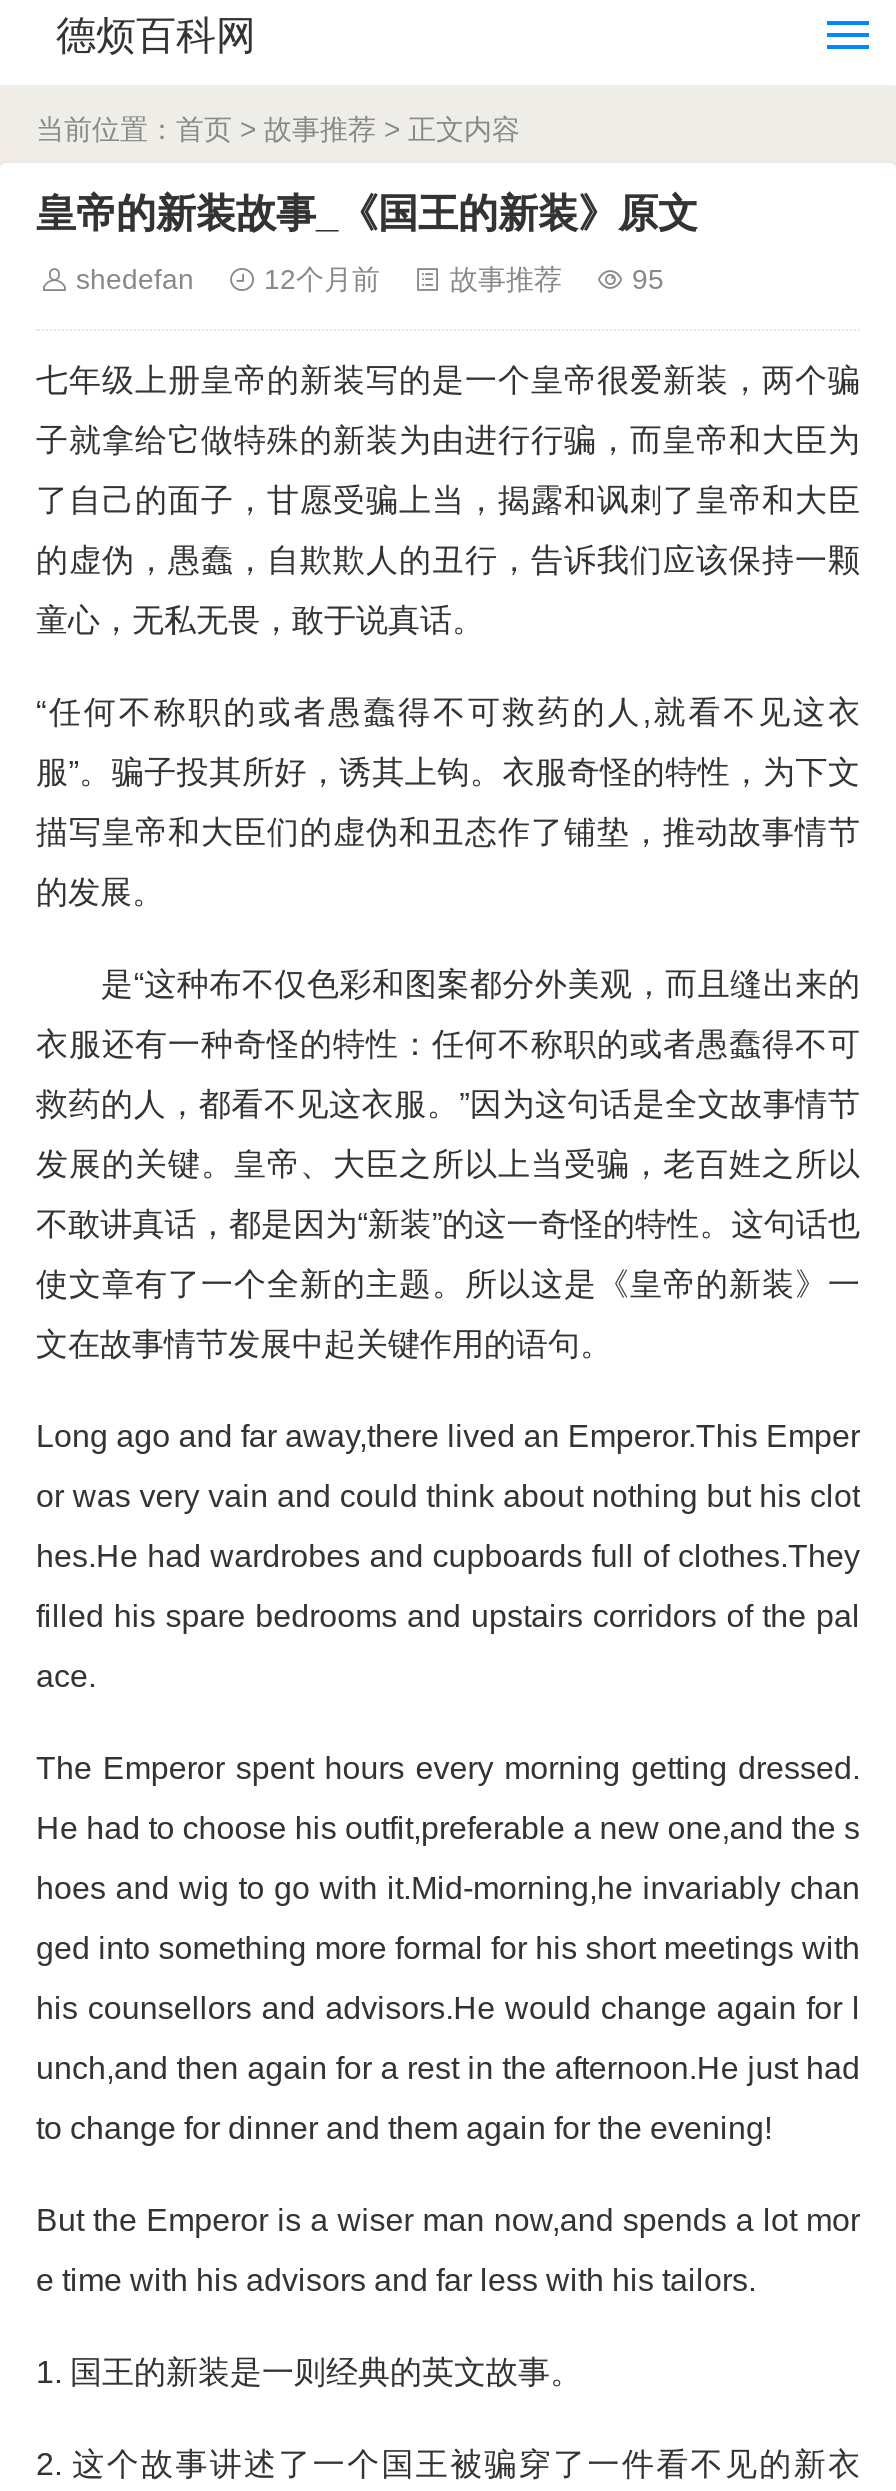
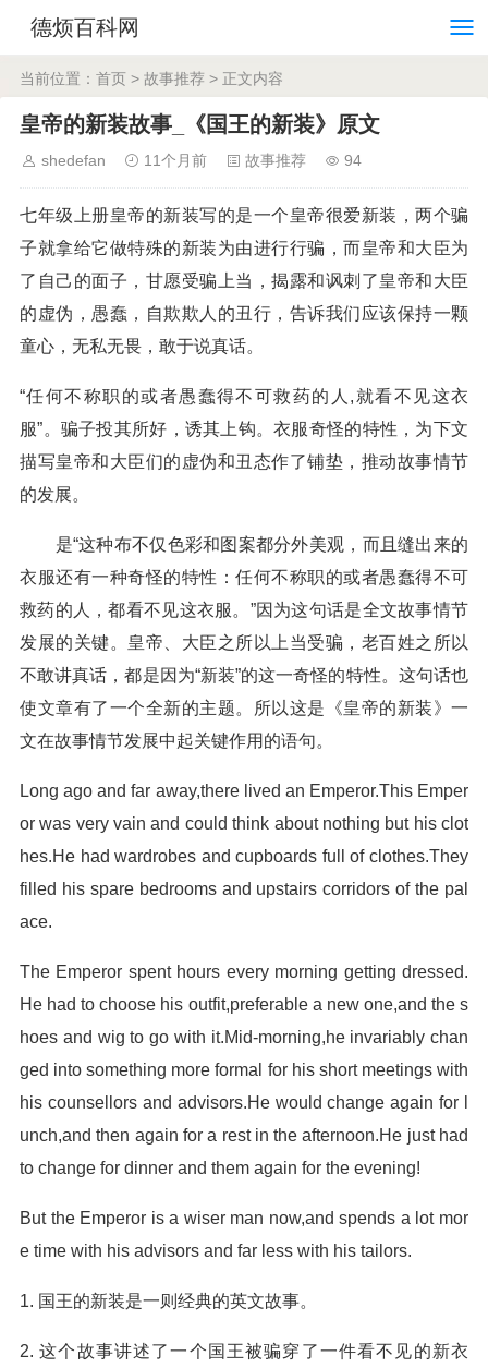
[264,263,380,295] 12个月前 -> [144,152,207,169] 11个月前
[632,263,664,295] 95 -> [344,152,362,169] 94

